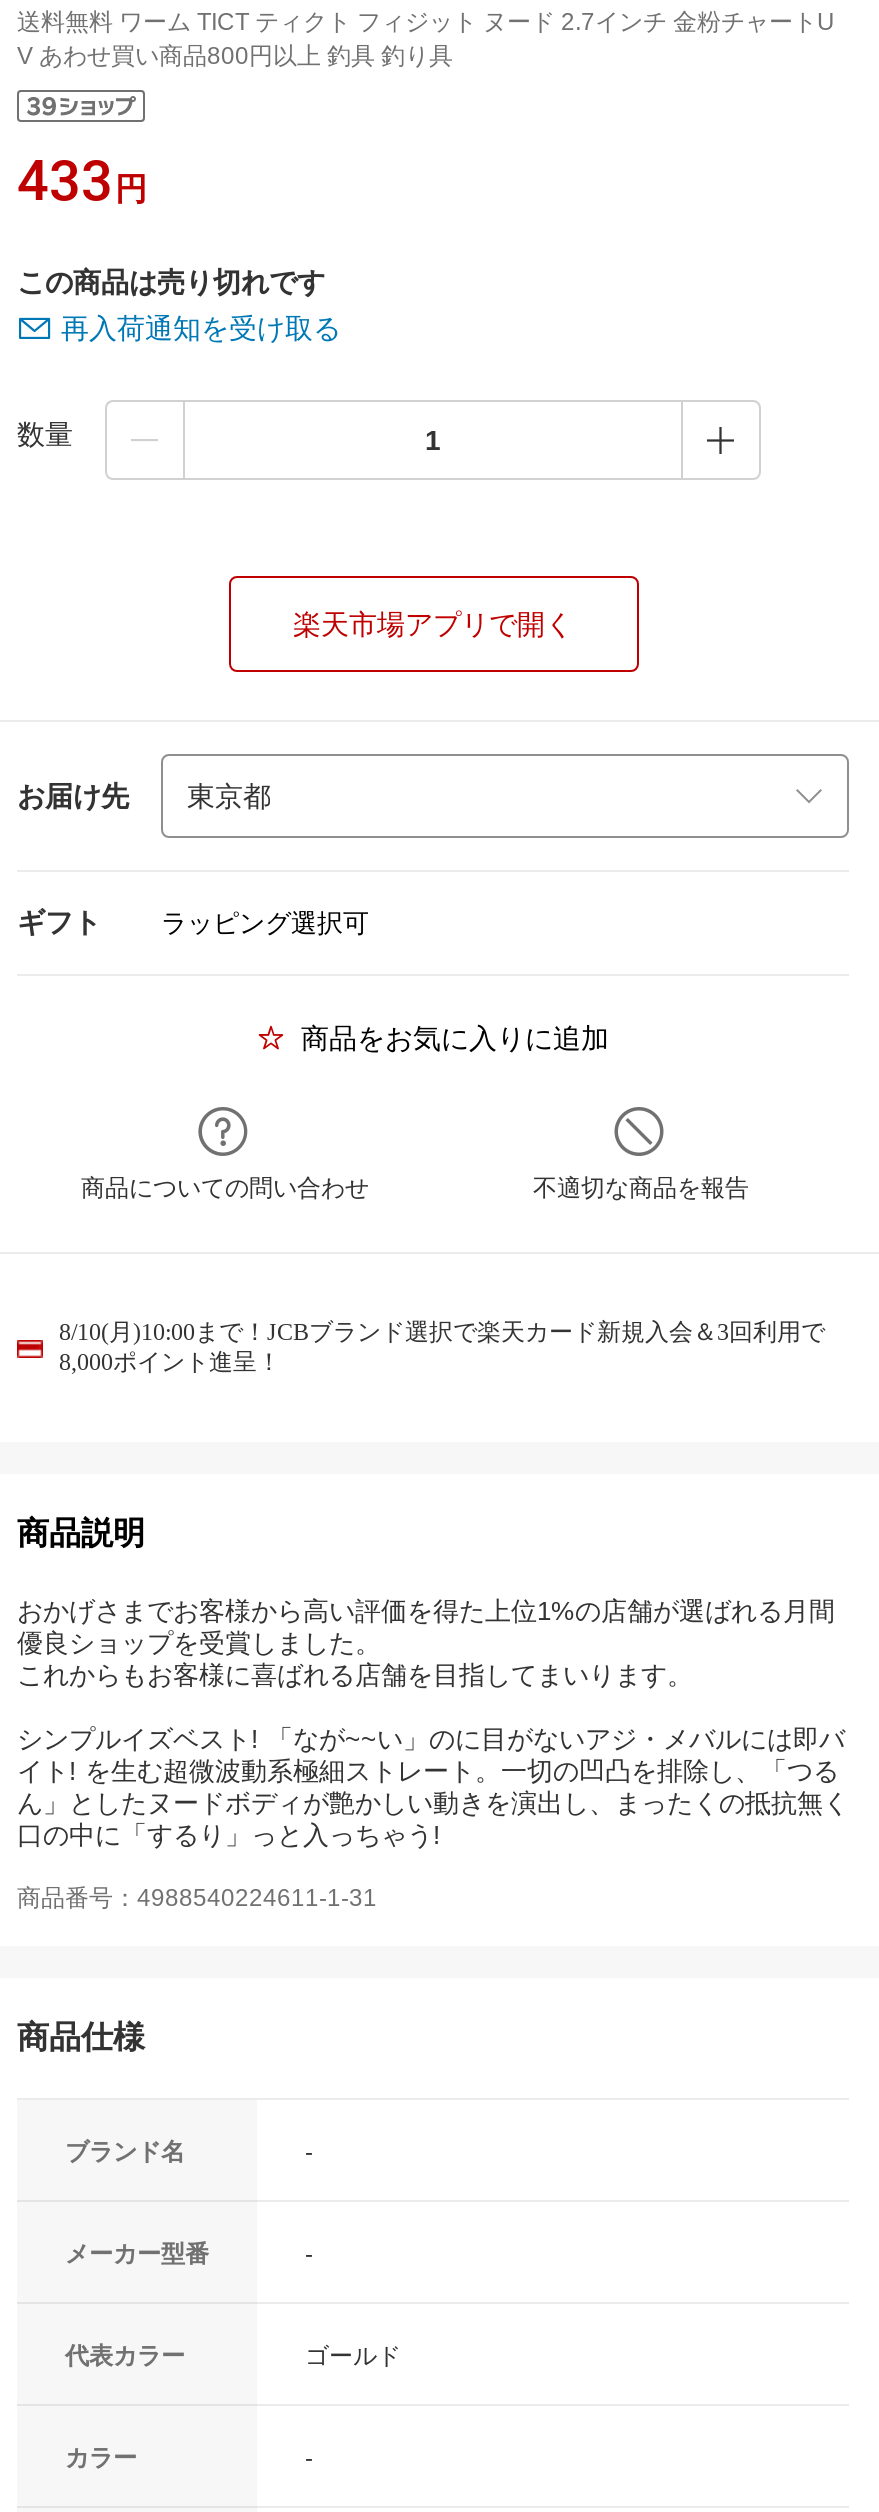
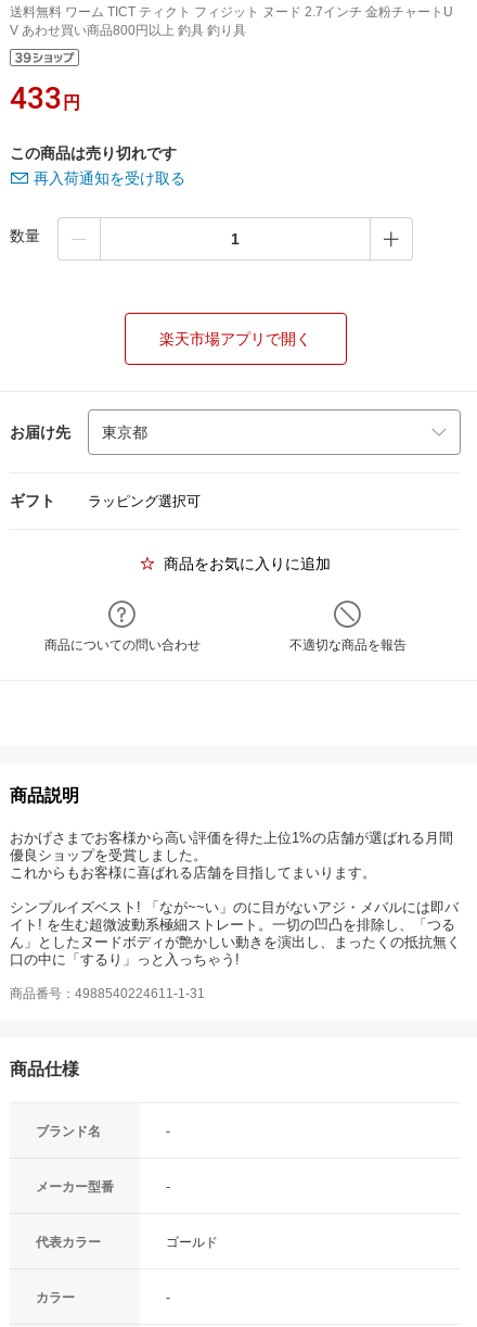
[59,1318,825,1376] 8/10(月)10:00まで！JCBブランド選択で楽天カード新規入会＆3回利用で | 8,000ポイント進呈！ -> none

